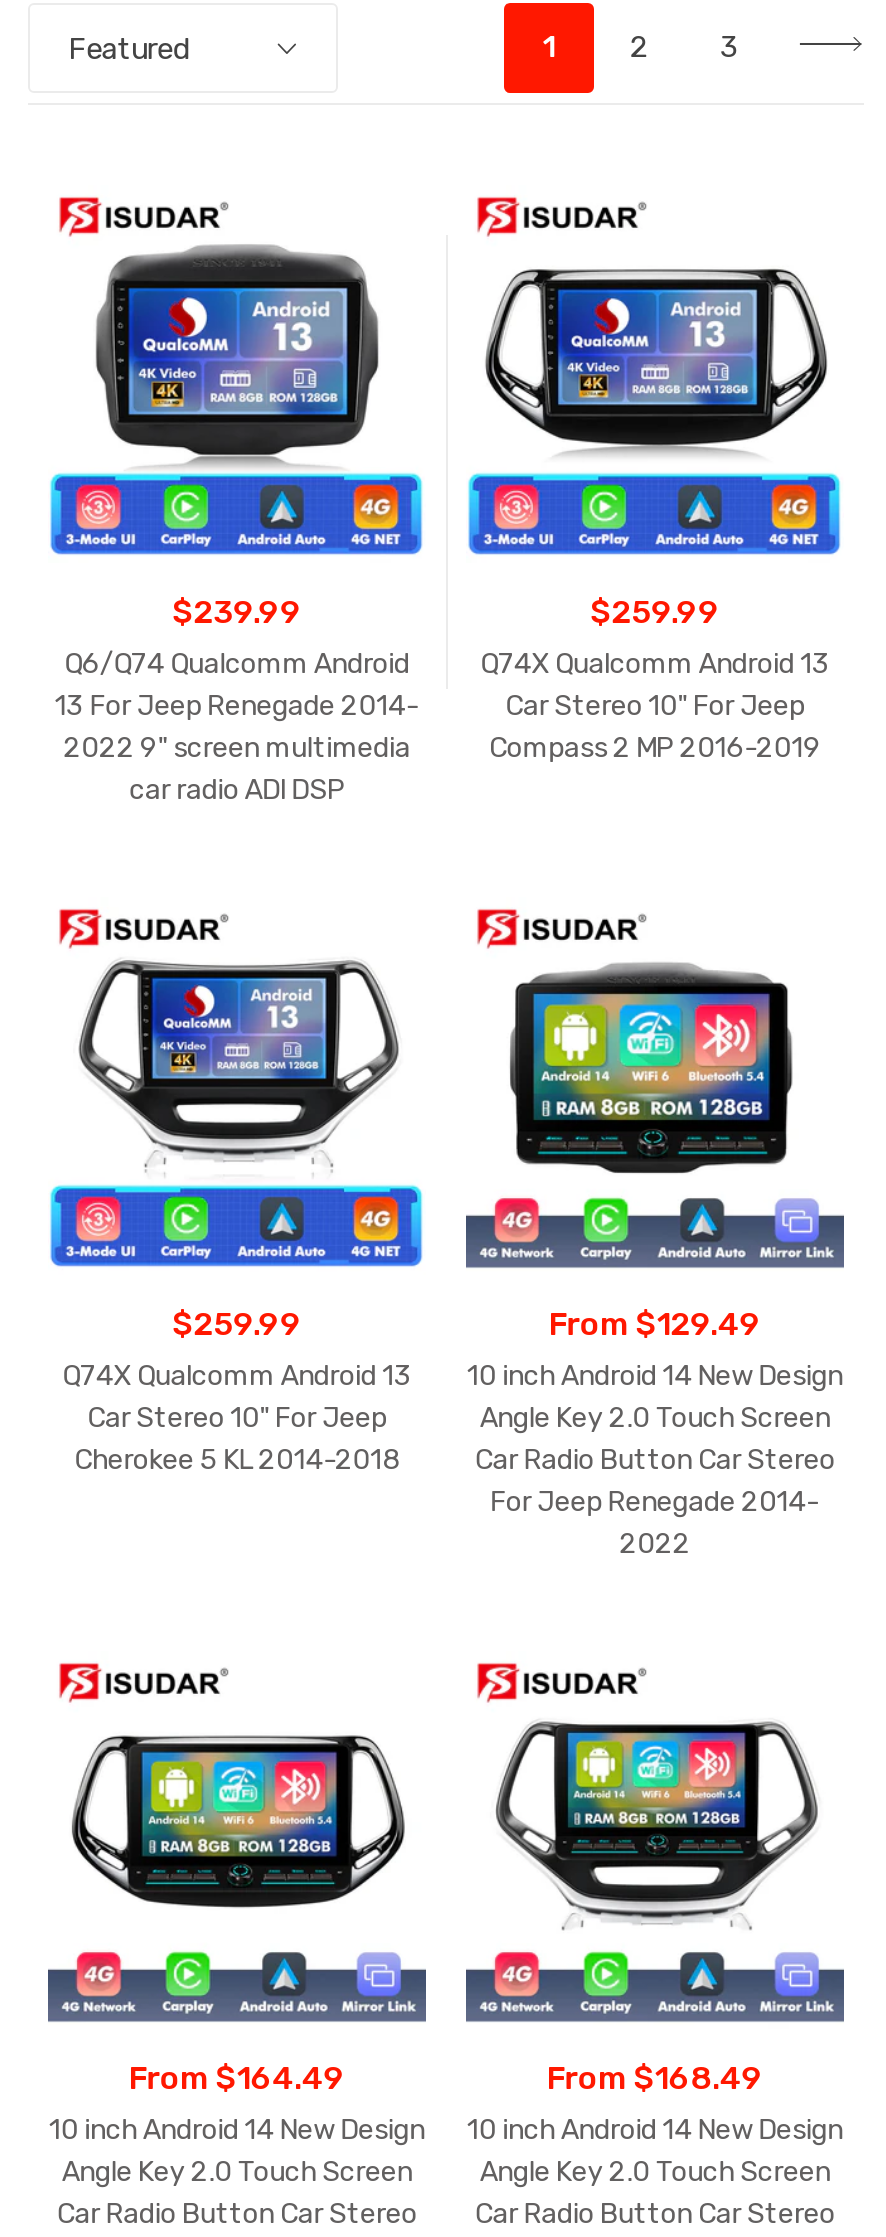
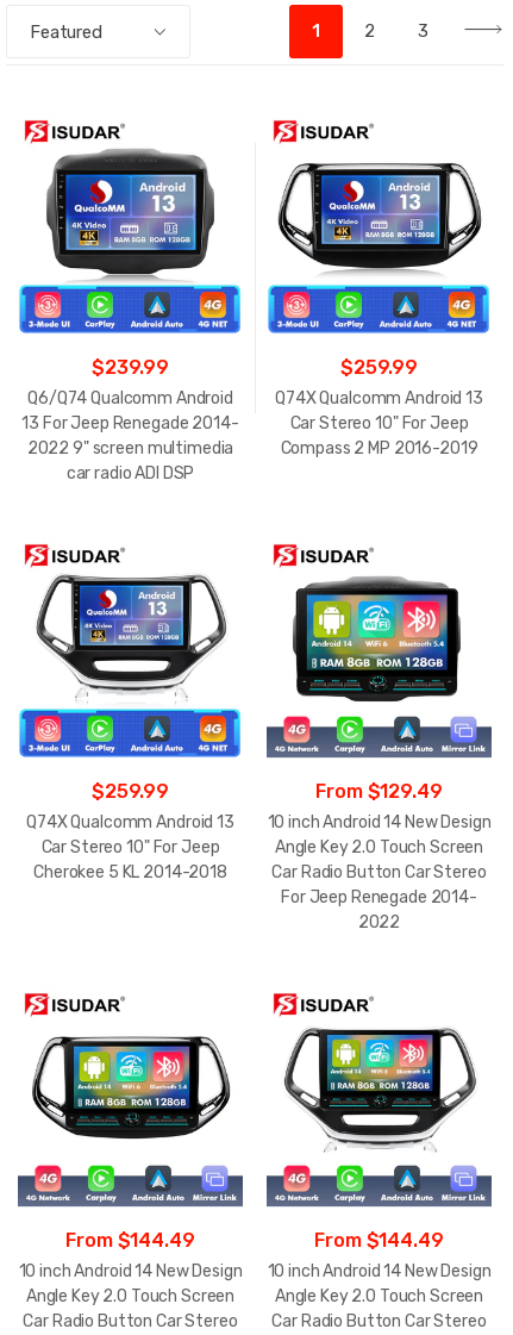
[129,2059,345,2097] From $164.49 -> [66,1229,195,1252] From $144.49
[547,2059,763,2097] From $168.49 -> [315,1229,443,1252] From $144.49

